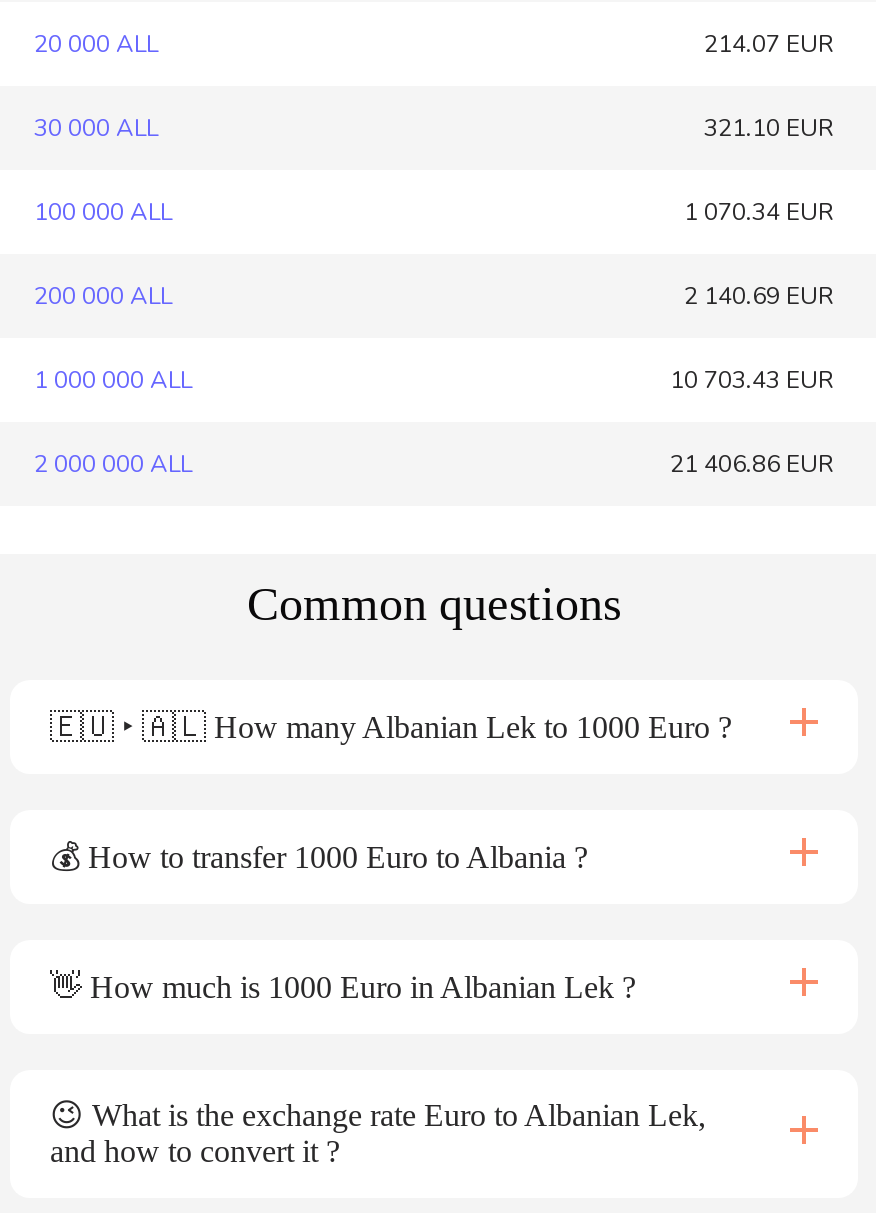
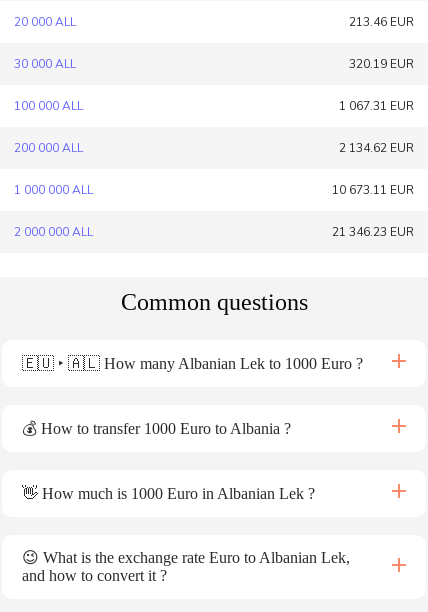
[704,28,834,60] 214.07 EUR -> [349,14,414,30] 213.46 EUR
[704,112,834,144] 321.10 EUR -> [349,56,414,72] 320.19 EUR
[684,196,834,228] 1 070.34 EUR -> [339,98,414,114] 1 067.31 EUR
[684,280,834,312] 2 140.69 EUR -> [339,140,414,156] 2 134.62 EUR
[670,364,834,396] 10 703.43 EUR -> [332,182,414,198] 10 673.11 EUR
[670,448,834,480] 21 406.86 EUR -> [332,224,414,240] 21 346.23 EUR

